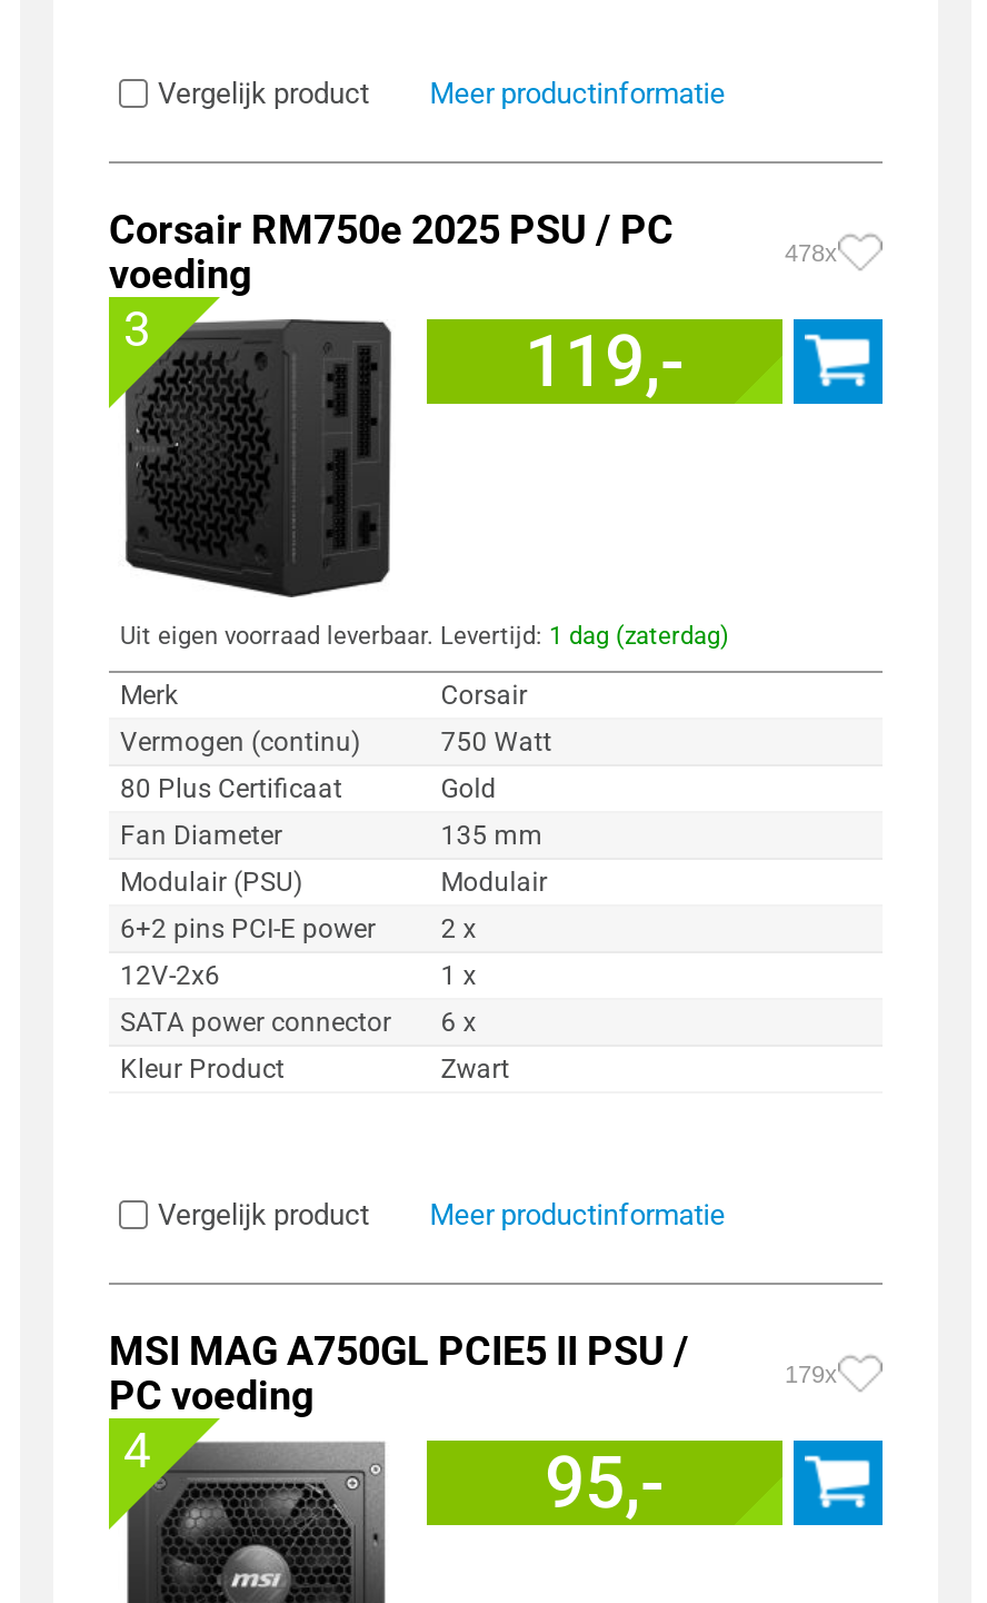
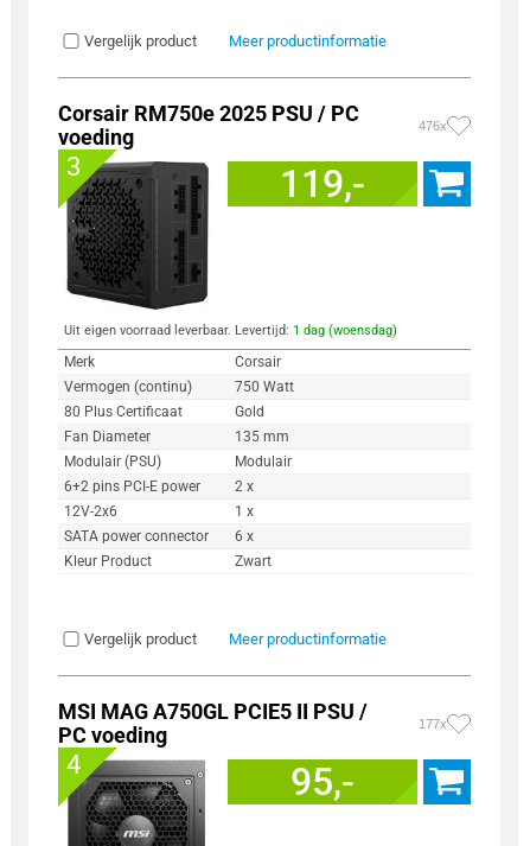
[785,239,838,265] 478x -> [419,118,447,133] 476x
[120,621,729,650] Uit eigen voorraad leverbaar. Levertijd: 1 dag (zaterdag) -> [64,323,397,338] Uit eigen voorraad leverbaar. Levertijd: 1 dag (woensdag)
[785,1360,838,1387] 179x -> [419,716,447,731] 177x

